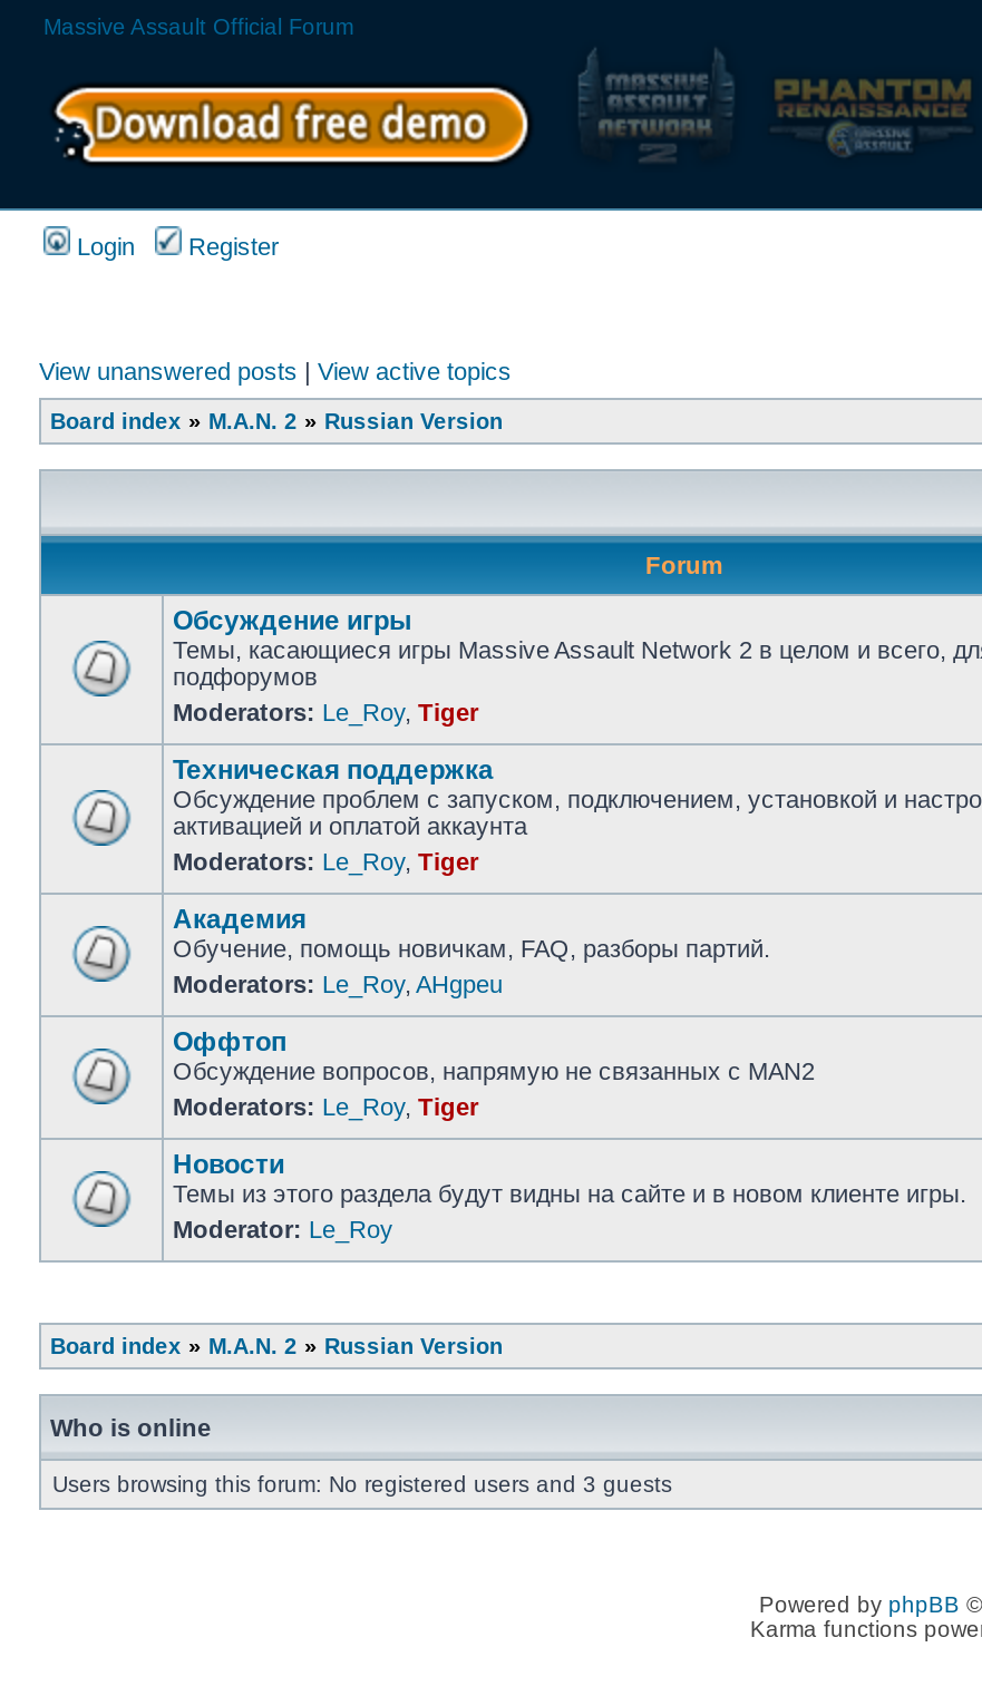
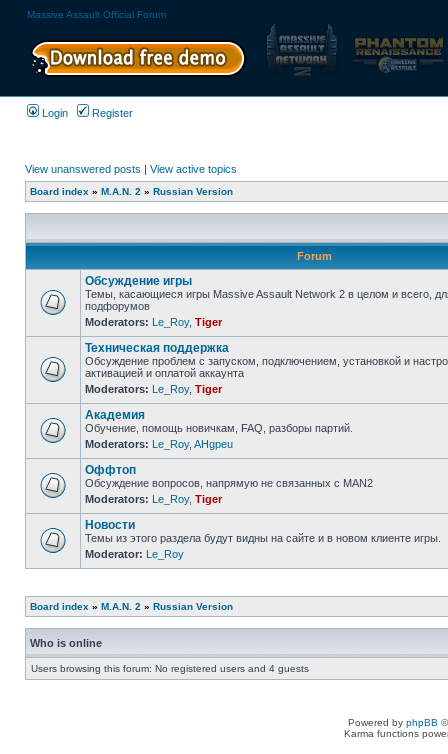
[52,1472,672,1497] Users browsing this forum: No registered users and 3 guests -> [31,663,309,674] Users browsing this forum: No registered users and 4 guests

